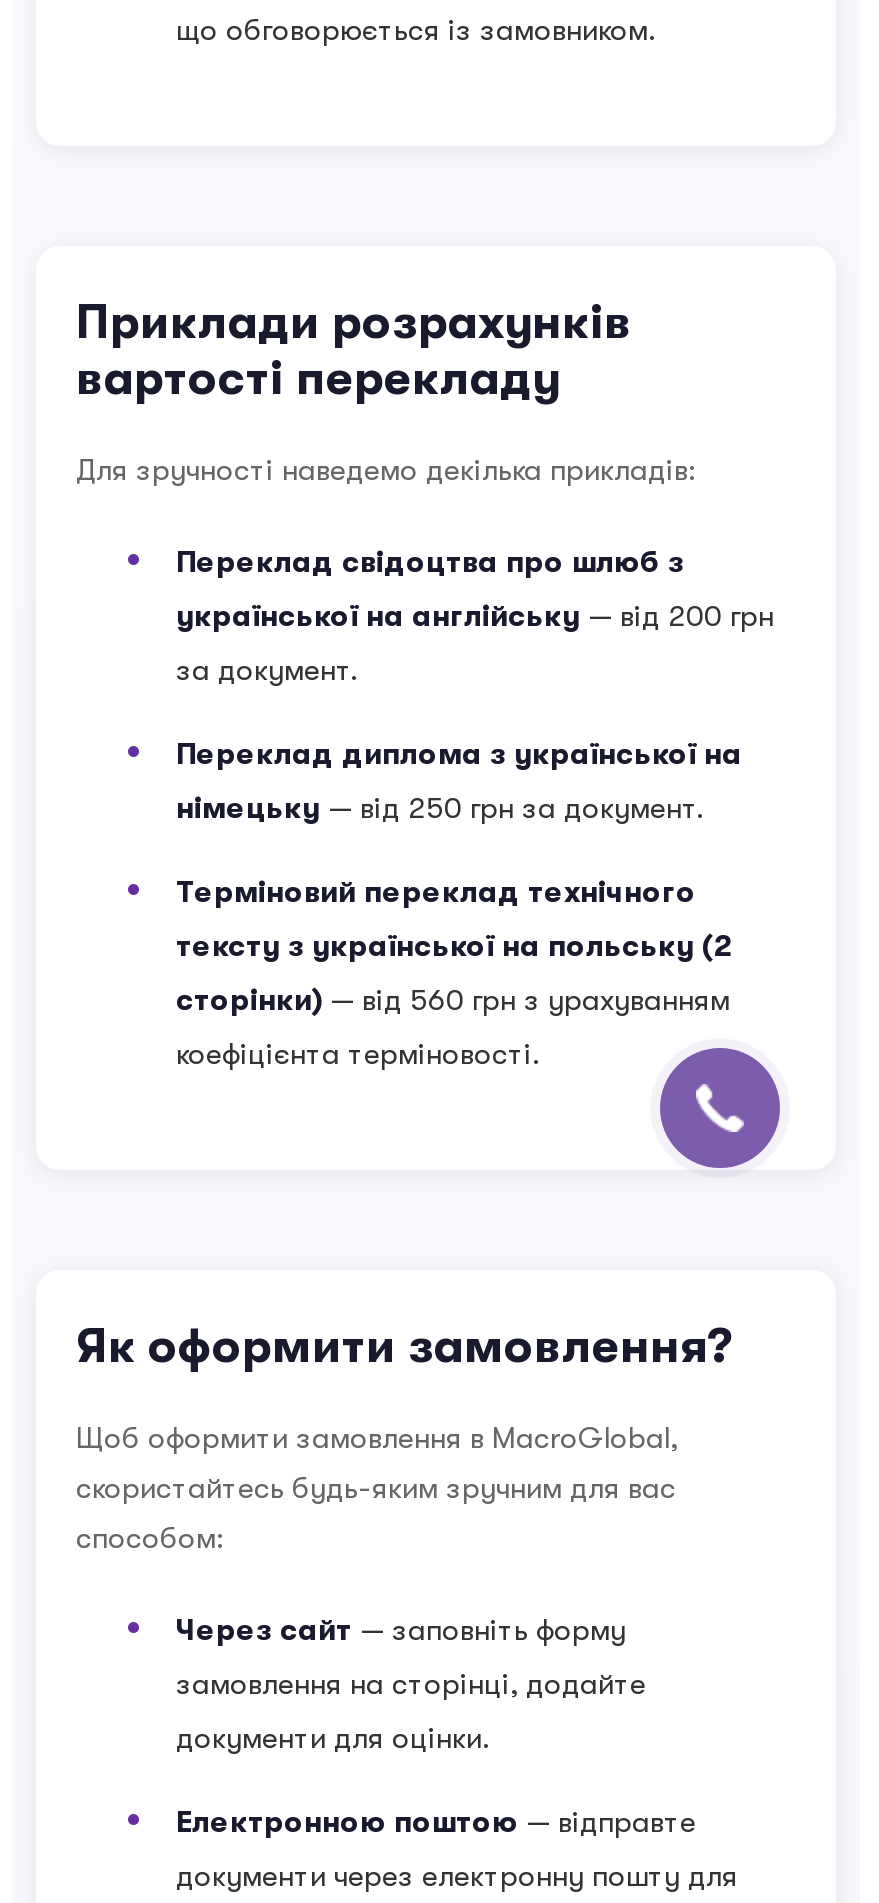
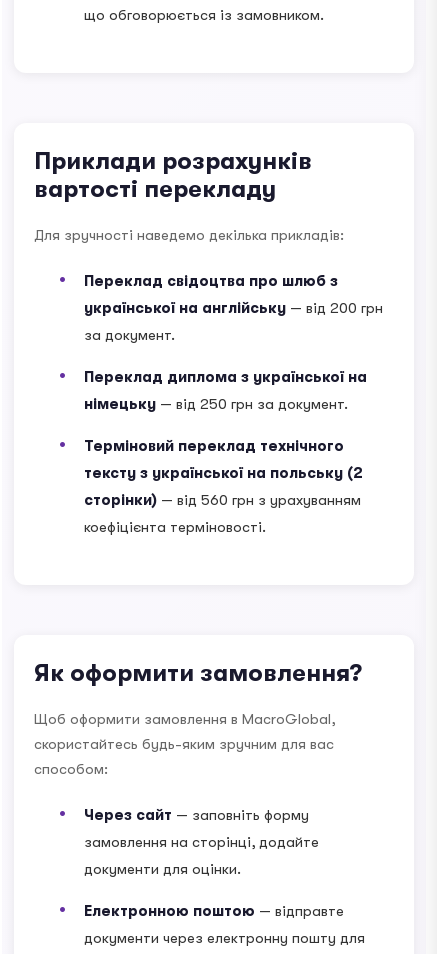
[658,1046,782,1170] [image] -> none

